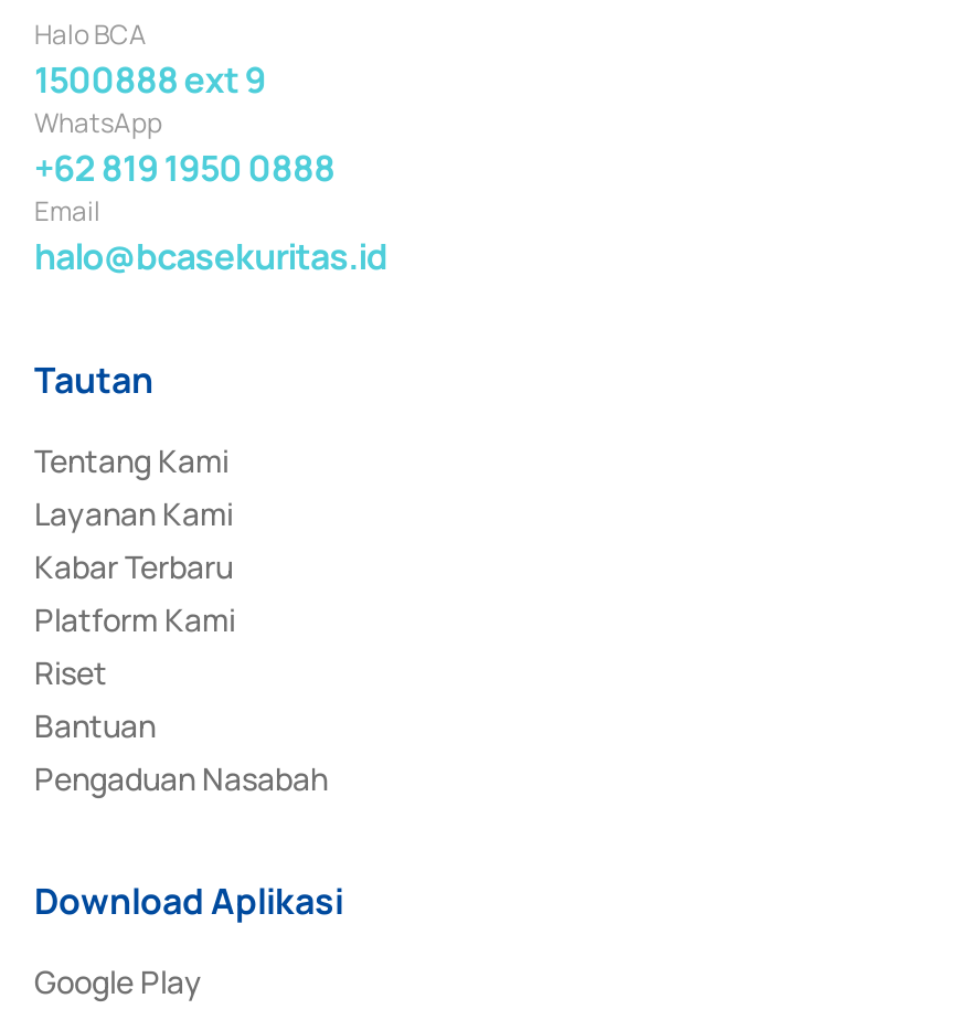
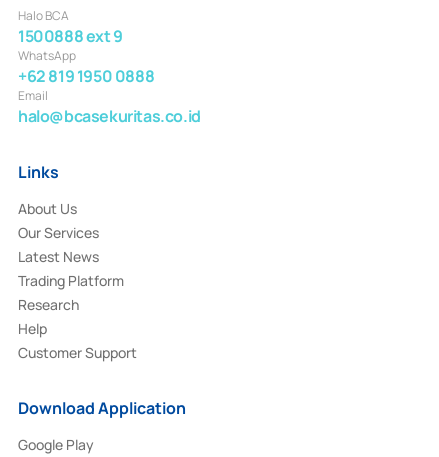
[34,232,387,280] halo@bcasekuritas.id -> [18,105,201,127] halo@bcasekuritas.co.id
[34,355,153,404] Tautan -> [18,161,59,183] Links
[34,439,328,799] Tentang Kami | Layanan Kami | Kabar Terbaru | Platform Kami | Riset | Bantuan | Pengaduan Nasabah -> [18,199,137,362] About Us | Our Services | Latest News | Trading Platform | Research | Help | Customer Support
[34,876,343,925] Download Aplikasi -> [18,397,186,419] Download Application

